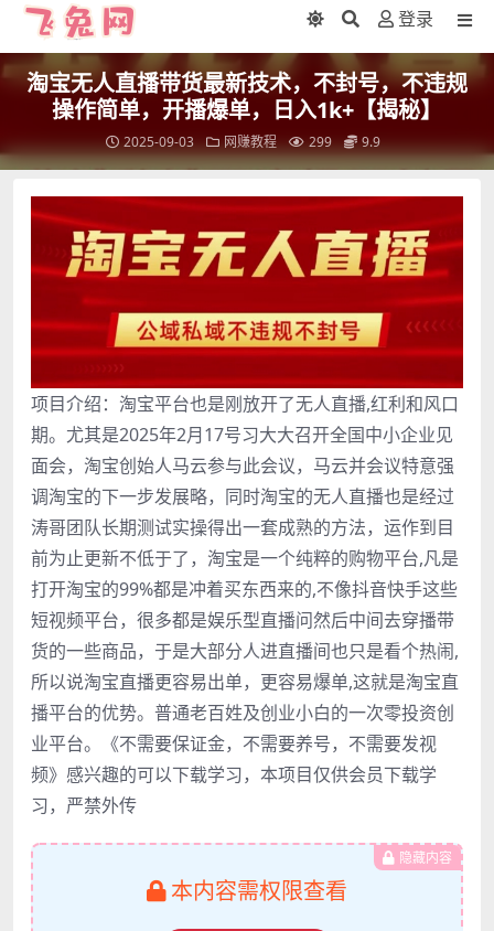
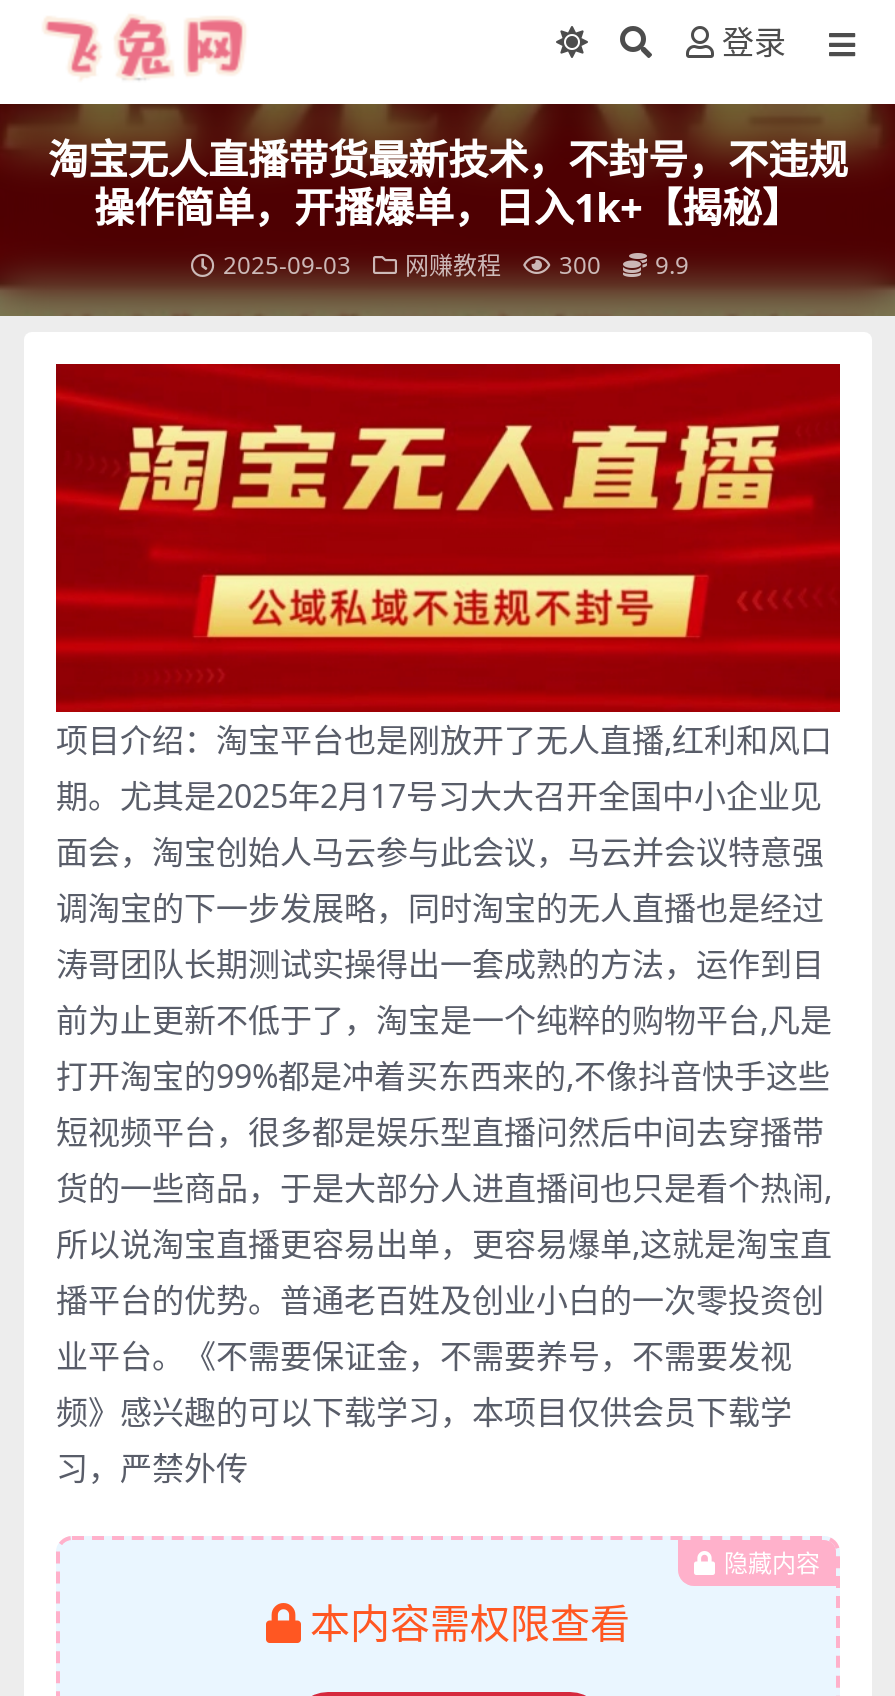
[123,132,380,151] 2025-09-03 网赚教程 299 9.9 -> [223,248,689,282] 2025-09-03 网赚教程 300 9.9

